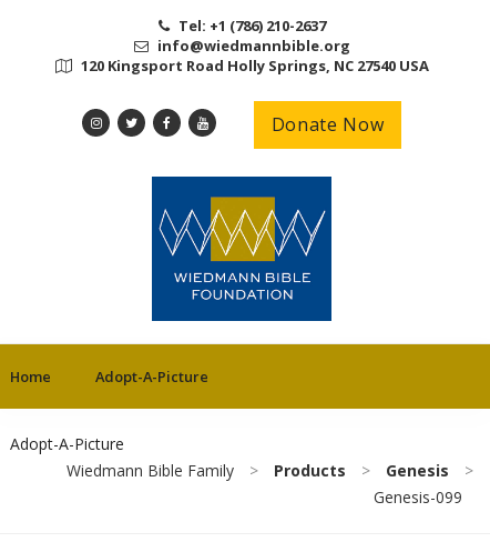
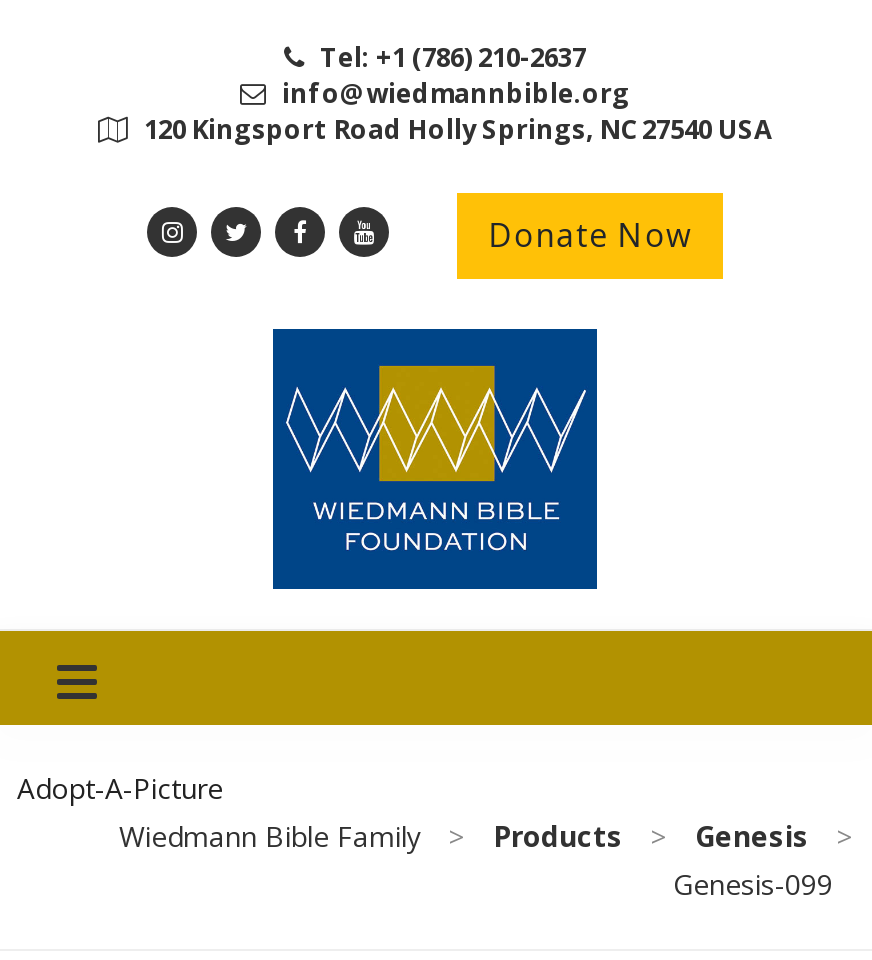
[10,366,208,386] Home | Adopt-A-Picture -> none

